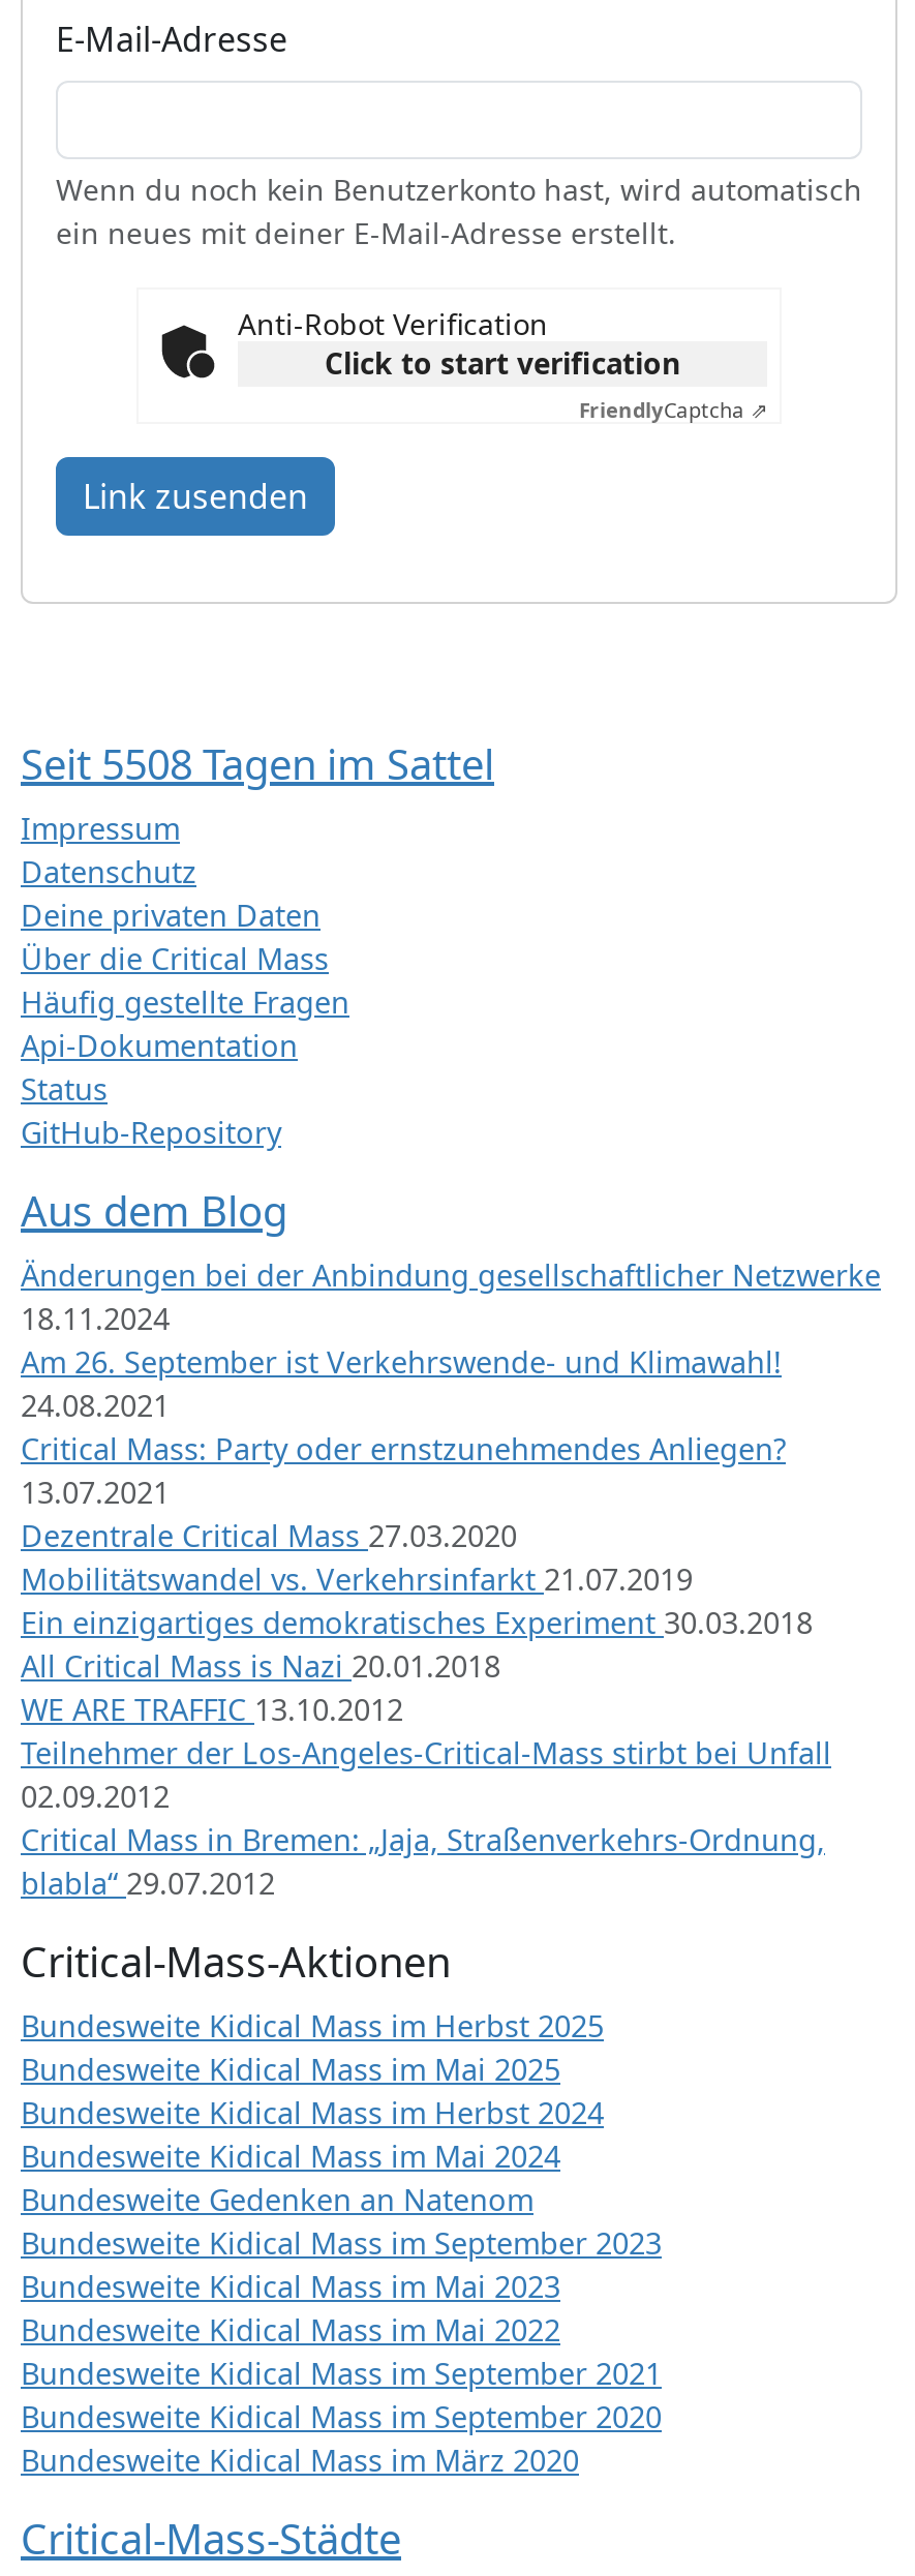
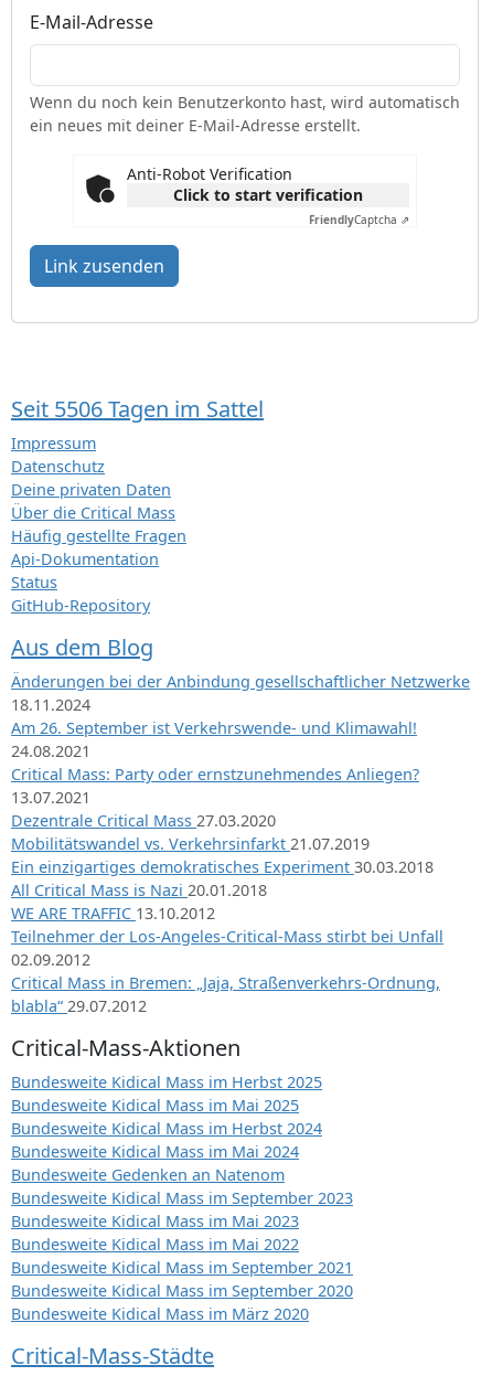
[21,736,494,792] Seit 5508 Tagen im Sattel -> [11,394,264,424] Seit 5506 Tagen im Sattel

